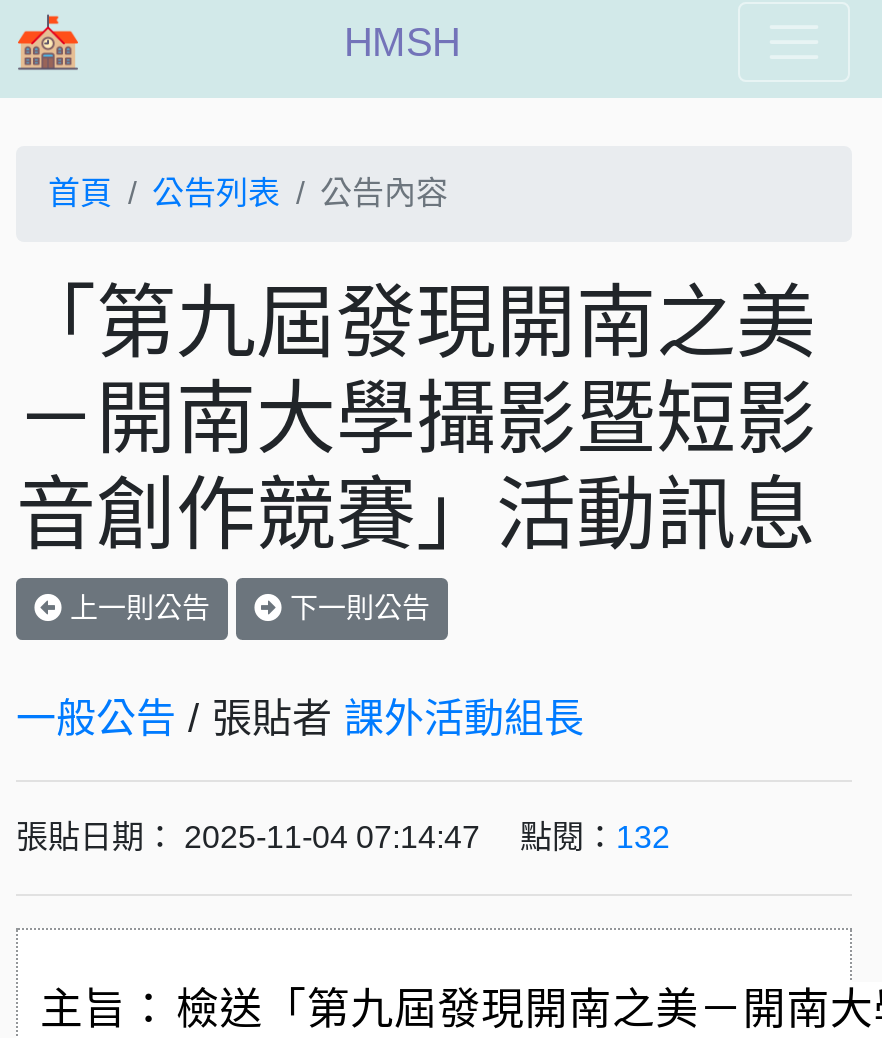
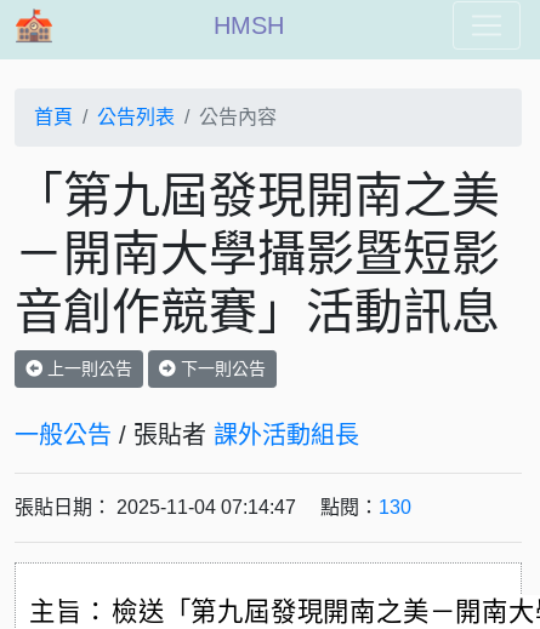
[16,820,670,854] 張貼日期： 2025-11-04 07:14:47 點閱：132 -> [15,497,411,518] 張貼日期： 2025-11-04 07:14:47 點閱：130

